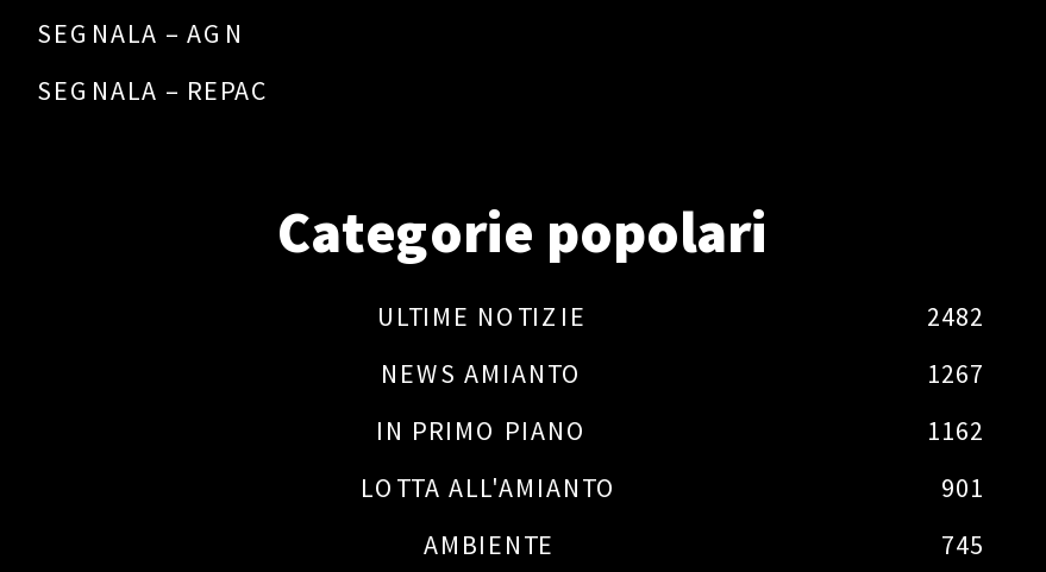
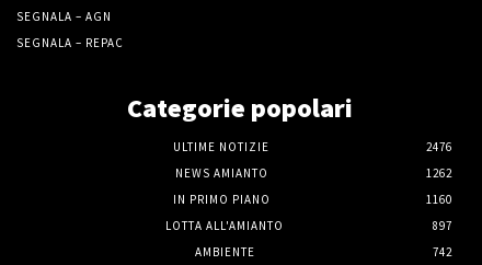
[927,299,984,333] 2482 -> [426,139,452,154] 2476
[927,357,984,390] 1267 -> [426,165,452,181] 1262
[927,414,984,447] 1162 -> [426,192,452,207] 1160
[941,471,984,504] 901 -> [433,218,452,233] 897
[941,528,984,561] 745 -> [433,244,452,259] 742

